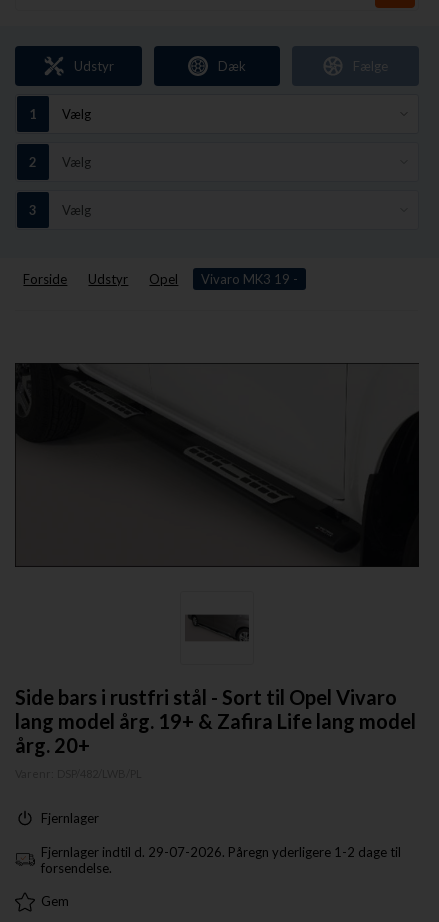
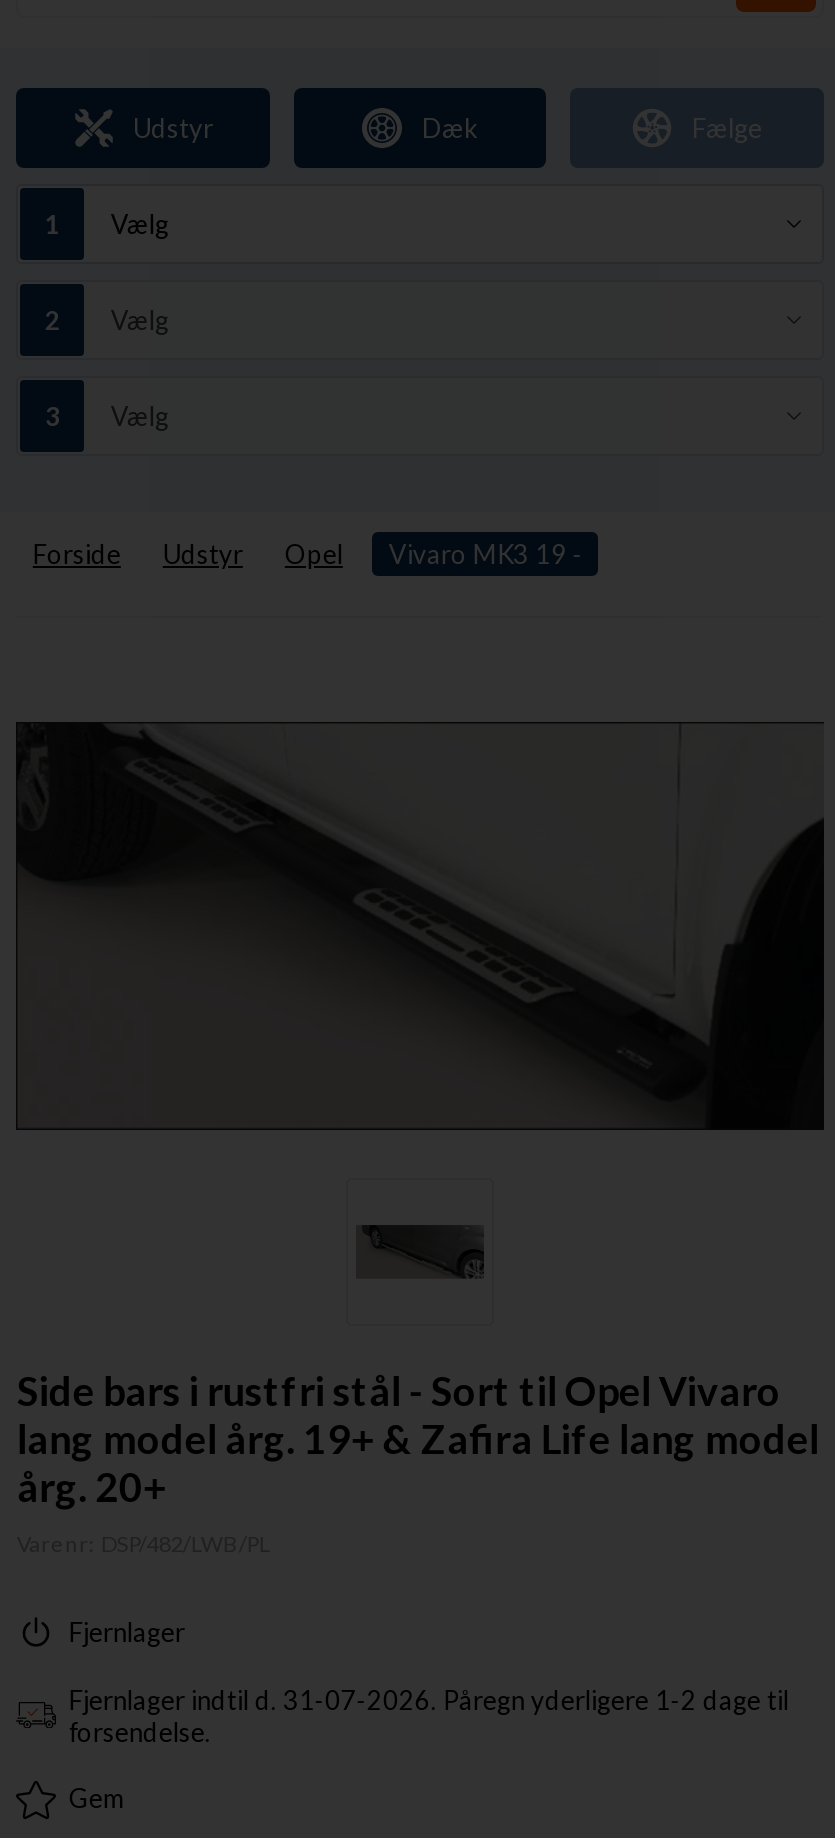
[41,844,401,860] Fjernlager indtil d. 29-07-2026. Påregn yderligere 1-2 dage til -> [69,1683,789,1715] Fjernlager indtil d. 31-07-2026. Påregn yderligere 1-2 dage til

